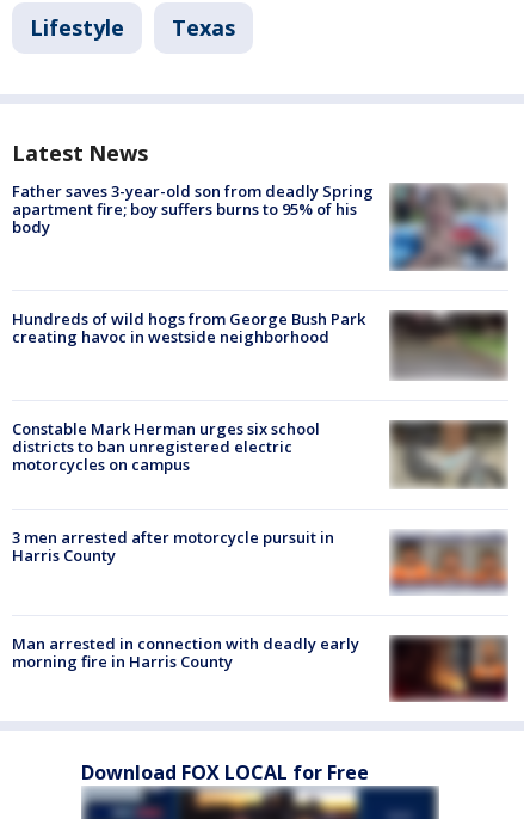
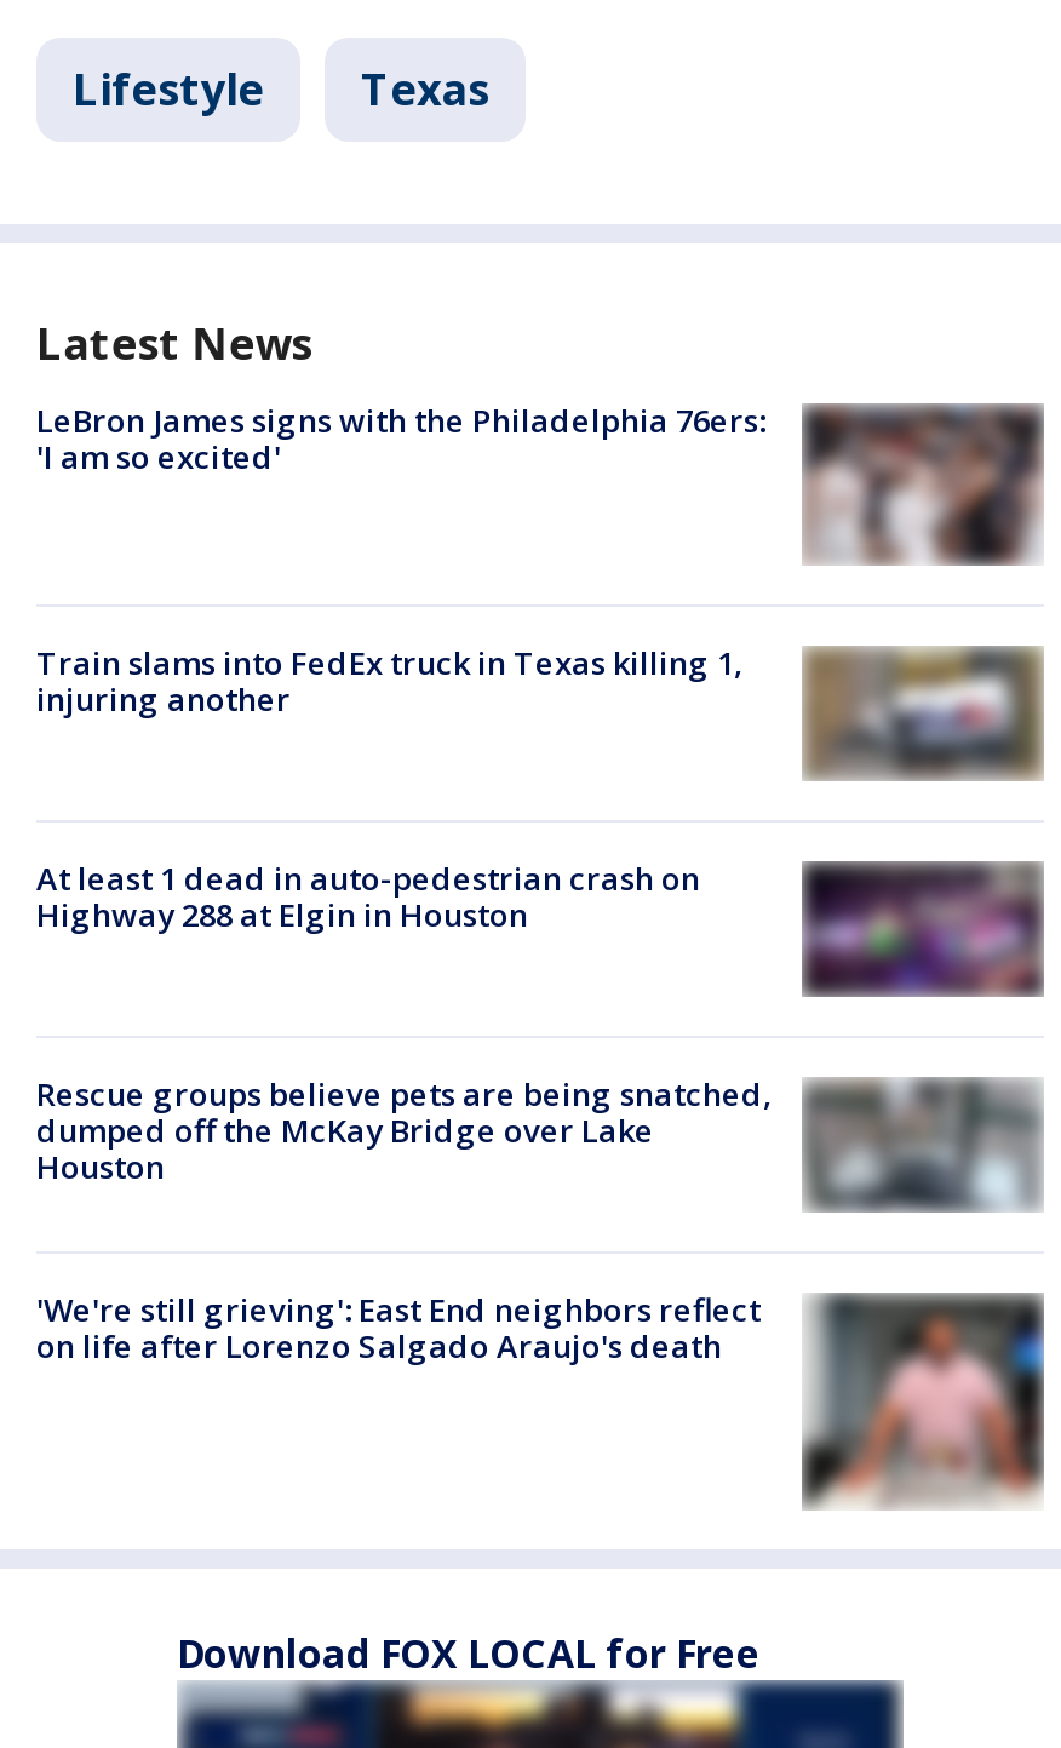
[12,180,508,272] [image] | Father saves 3-year-old son from deadly Spring | apartment fire; boy suffers burns to 95% of his | body -> [36,399,1044,583] [image] | LeBron James signs with the Philadelphia 76ers: | 'I am so excited'
[12,302,508,380] [image] | Hundreds of wild hogs from George Bush Park | creating havoc in westside neighborhood -> [36,640,1044,803] [image] | Train slams into FedEx truck in Texas killing 1, | injuring another
[389,408,508,488] [image] -> [799,861,1046,1026] [image]
[12,418,320,475] Constable Mark Herman urges six school | districts to ban unregistered electric | motorcycles on campus -> [36,856,700,936] At least 1 dead in auto-pedestrian crash on | Highway 288 at Elgin in Houston
[389,515,508,593] [image] -> [804,1074,1044,1239] [image]
[12,526,334,566] 3 men arrested after motorcycle pursuit in | Harris County -> [36,1073,773,1189] Rescue groups believe pets are being snatched, | dumped off the McKay Bridge over Lake | Houston
[12,621,508,702] [image] | Man arrested in connection with deadly early | morning fire in Harris County -> [36,1289,1046,1508] [image] | 'We're still grieving': East End neighbors reflect | on life after Lorenzo Salgado Araujo's death

